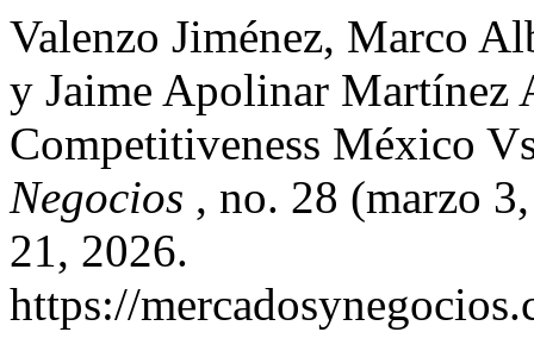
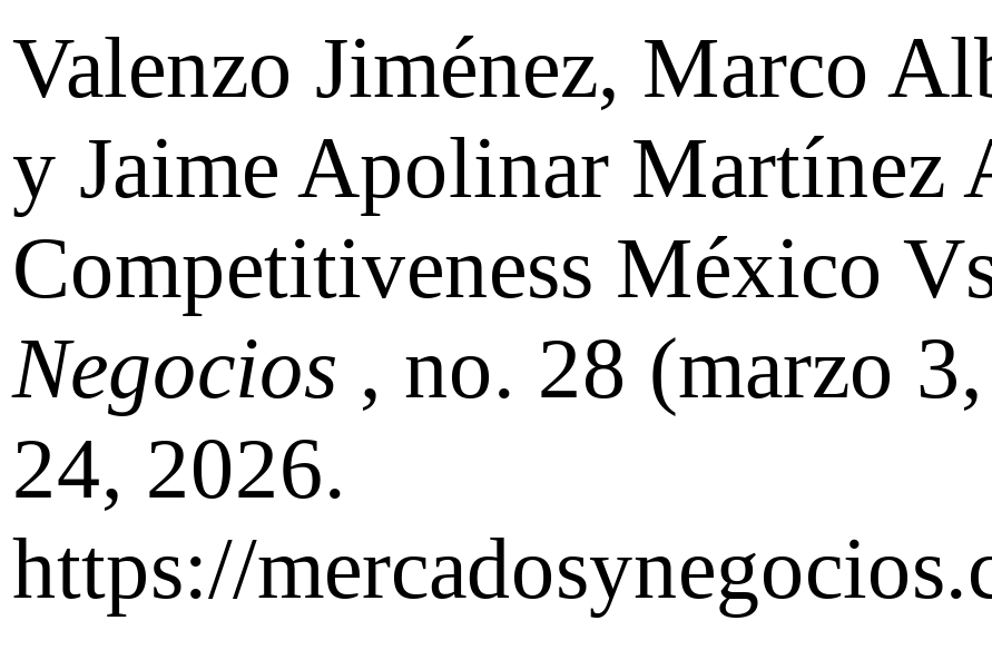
[10,225,188,276] 21, 2026. -> [12,420,346,515] 24, 2026.

